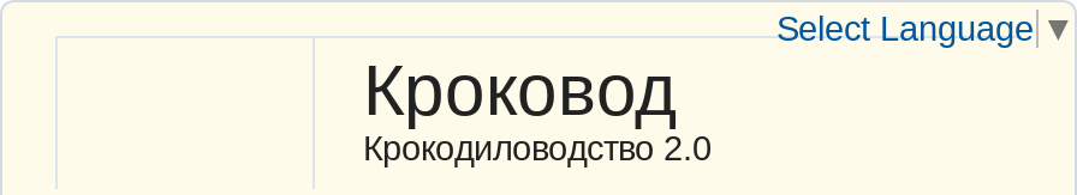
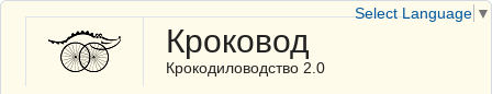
none -> [47,30,122,73] [image]

